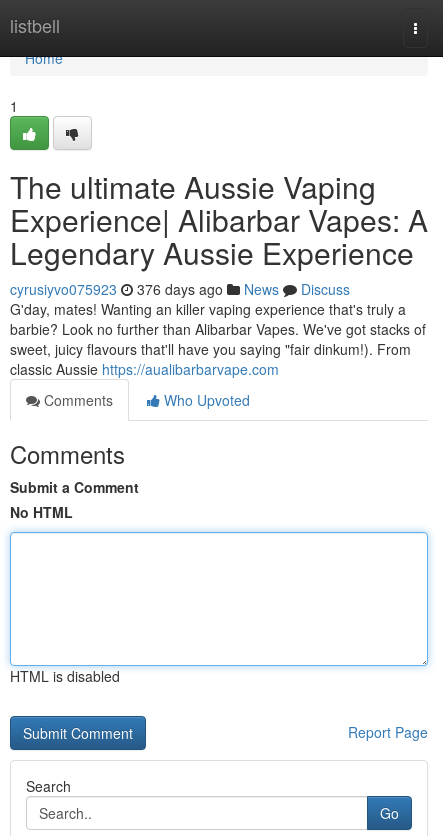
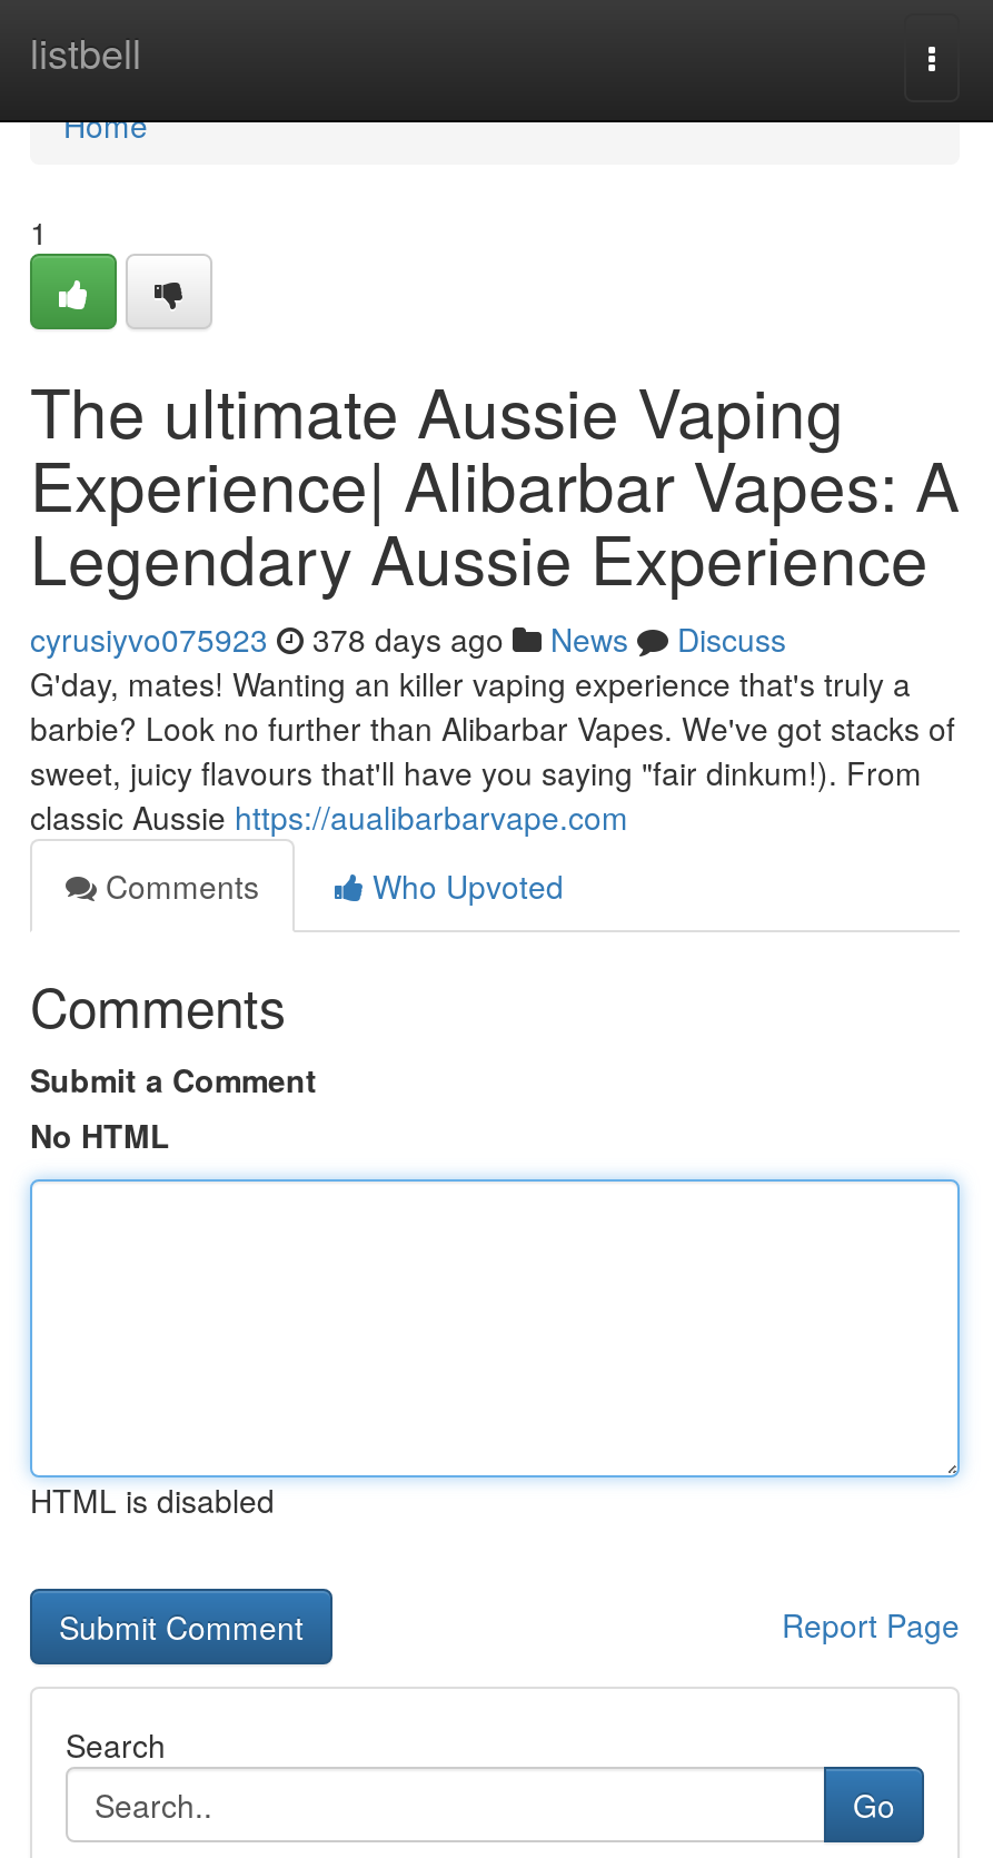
[10,279,350,299] cyrusiyvo075923 376 days ago News Discuss -> [30,616,786,661] cyrusiyvo075923 378 days ago News Discuss

